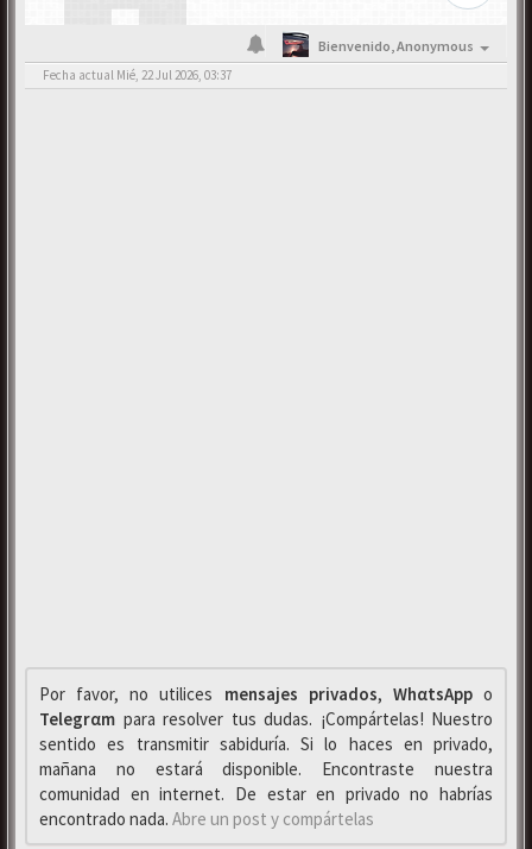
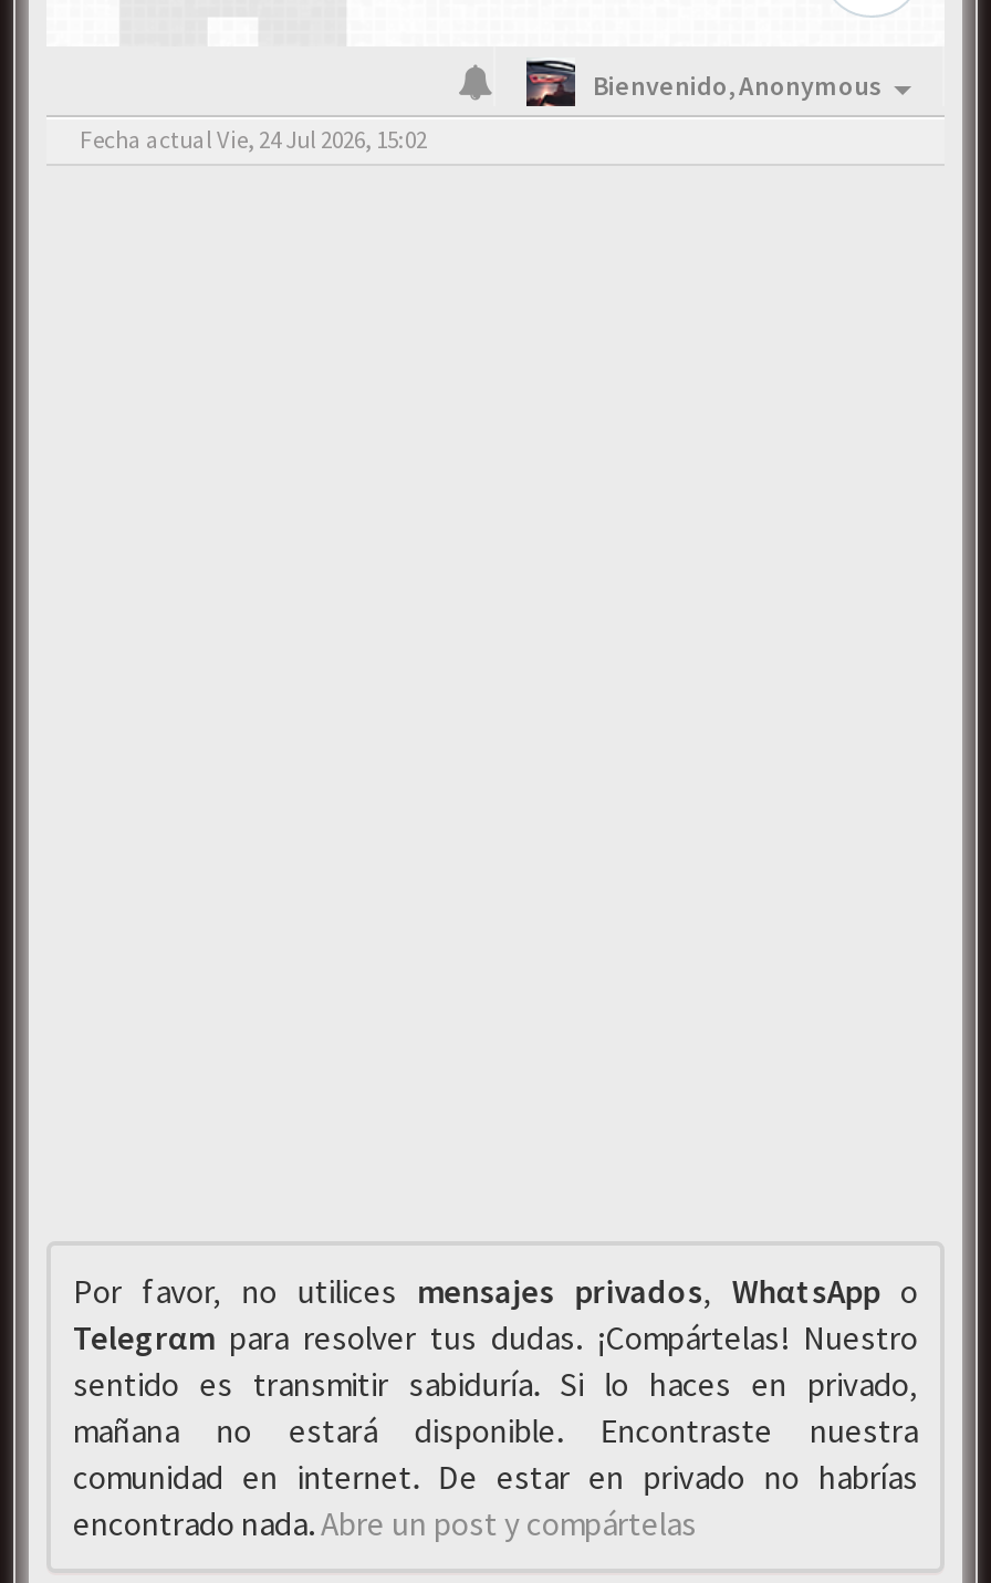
[43,67,232,83] Fecha actual Mié, 22 Jul 2026, 03:37 -> [80,124,427,155] Fecha actual Vie, 24 Jul 2026, 15:02

